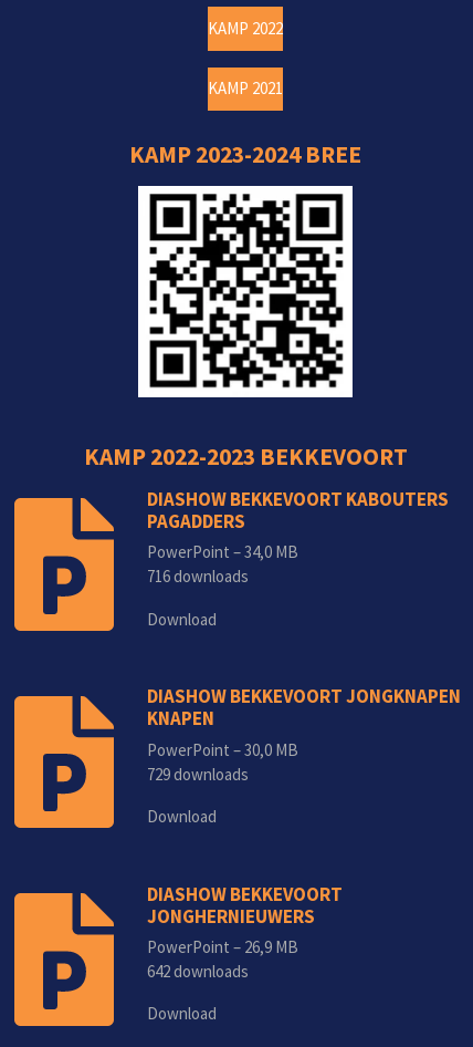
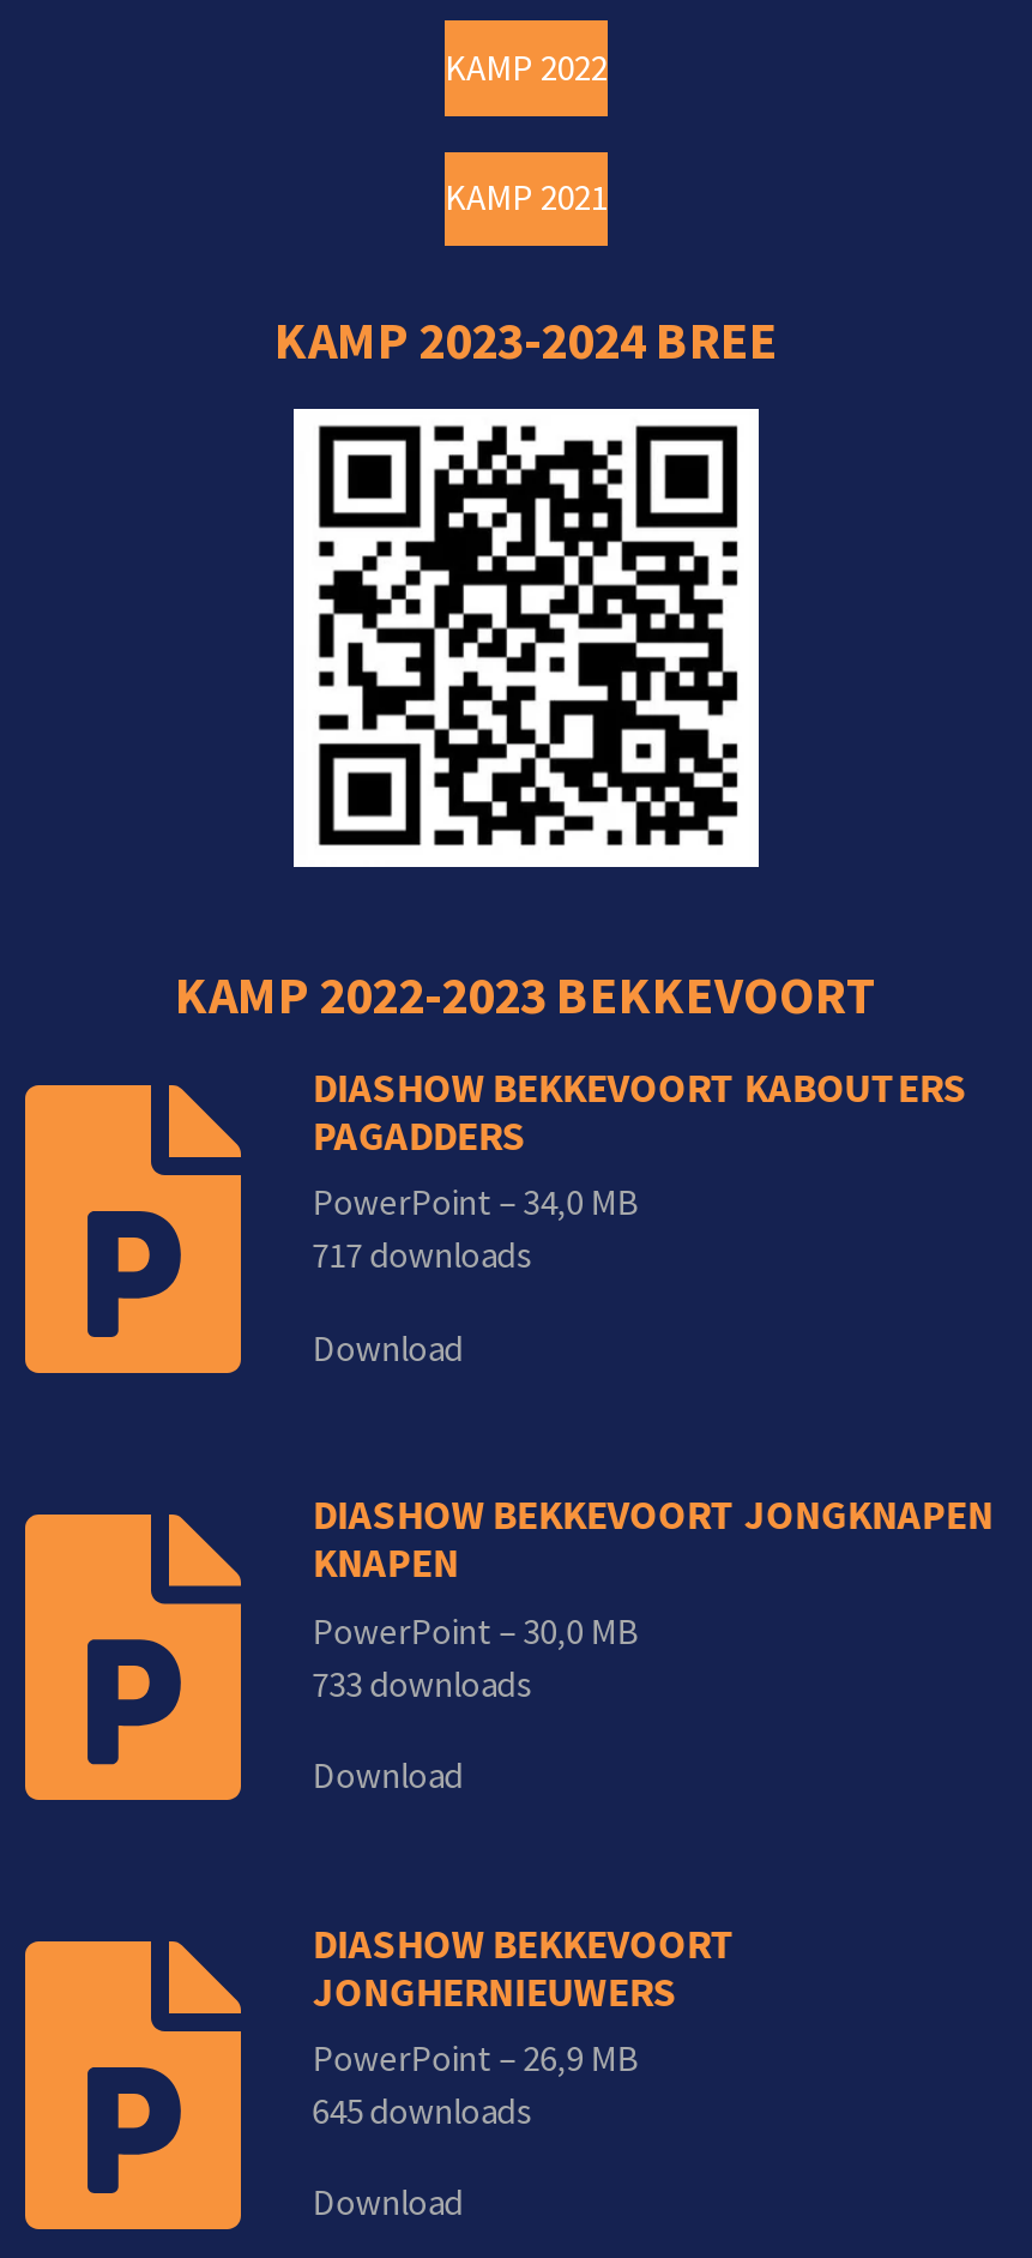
[147,566,248,587] 716 downloads -> [312,1232,533,1278] 717 downloads
[147,763,248,784] 729 downloads -> [312,1660,533,1706] 733 downloads
[147,961,248,982] 642 downloads -> [312,2088,533,2134] 645 downloads

